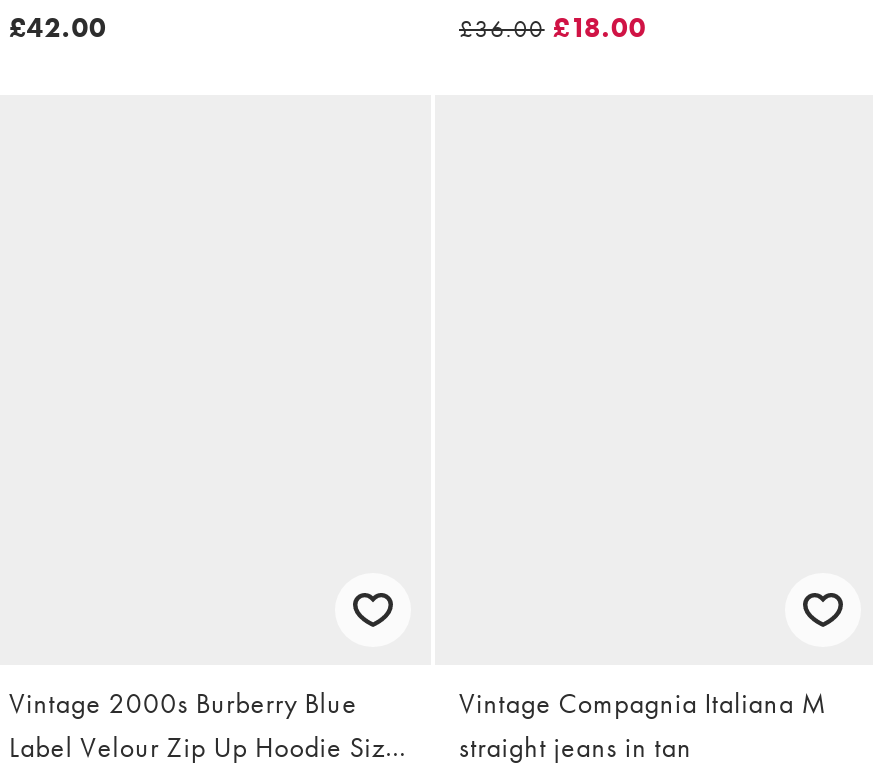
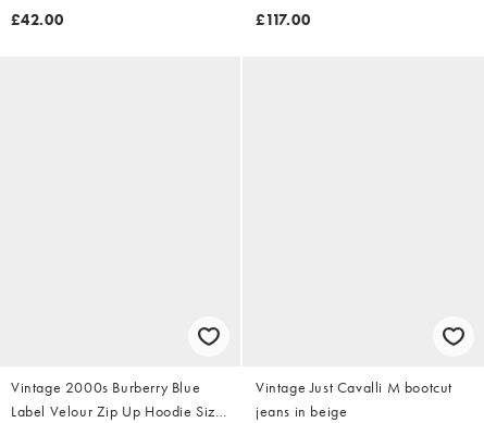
[459,9,646,45] £36.00 £18.00 -> [256,10,311,29] £117.00
[459,684,827,764] Vintage Compagnia Italiana M | straight jeans in tan -> [256,377,452,420] Vintage Just Cavalli M bootcut | jeans in beige

